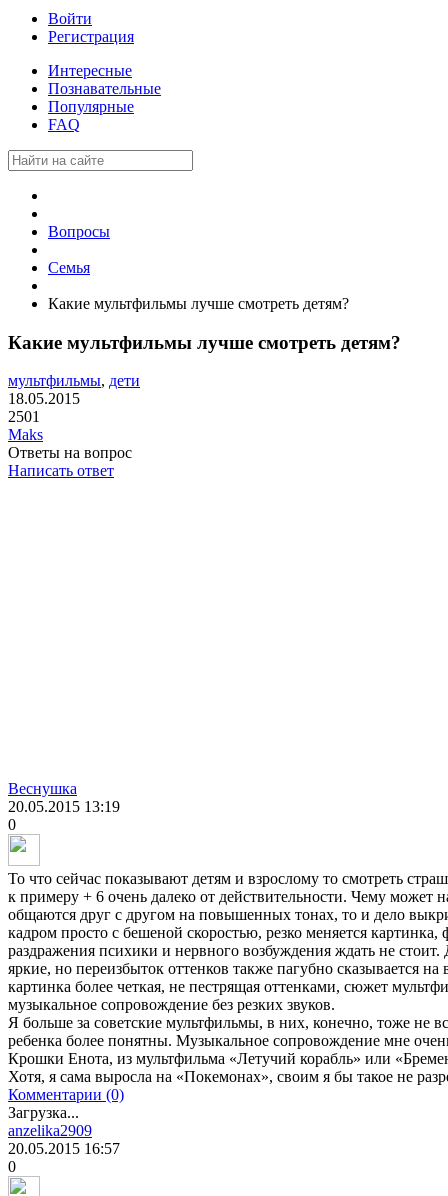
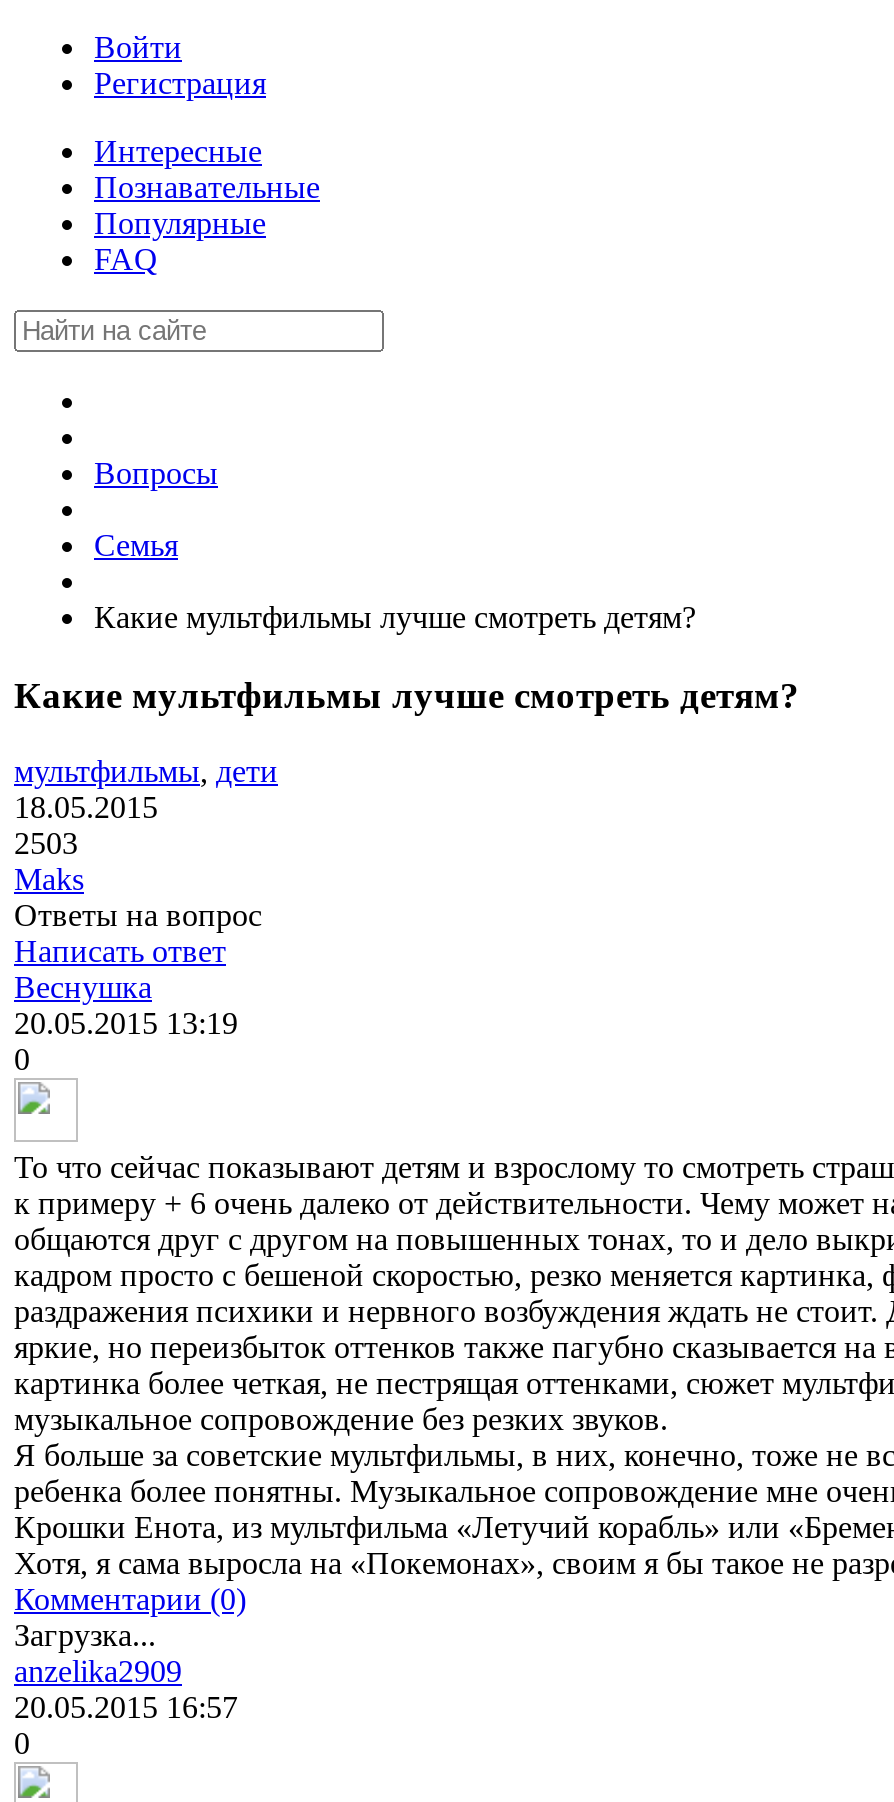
[8,408,40,425] 2501 -> [14,827,78,861] 2503

